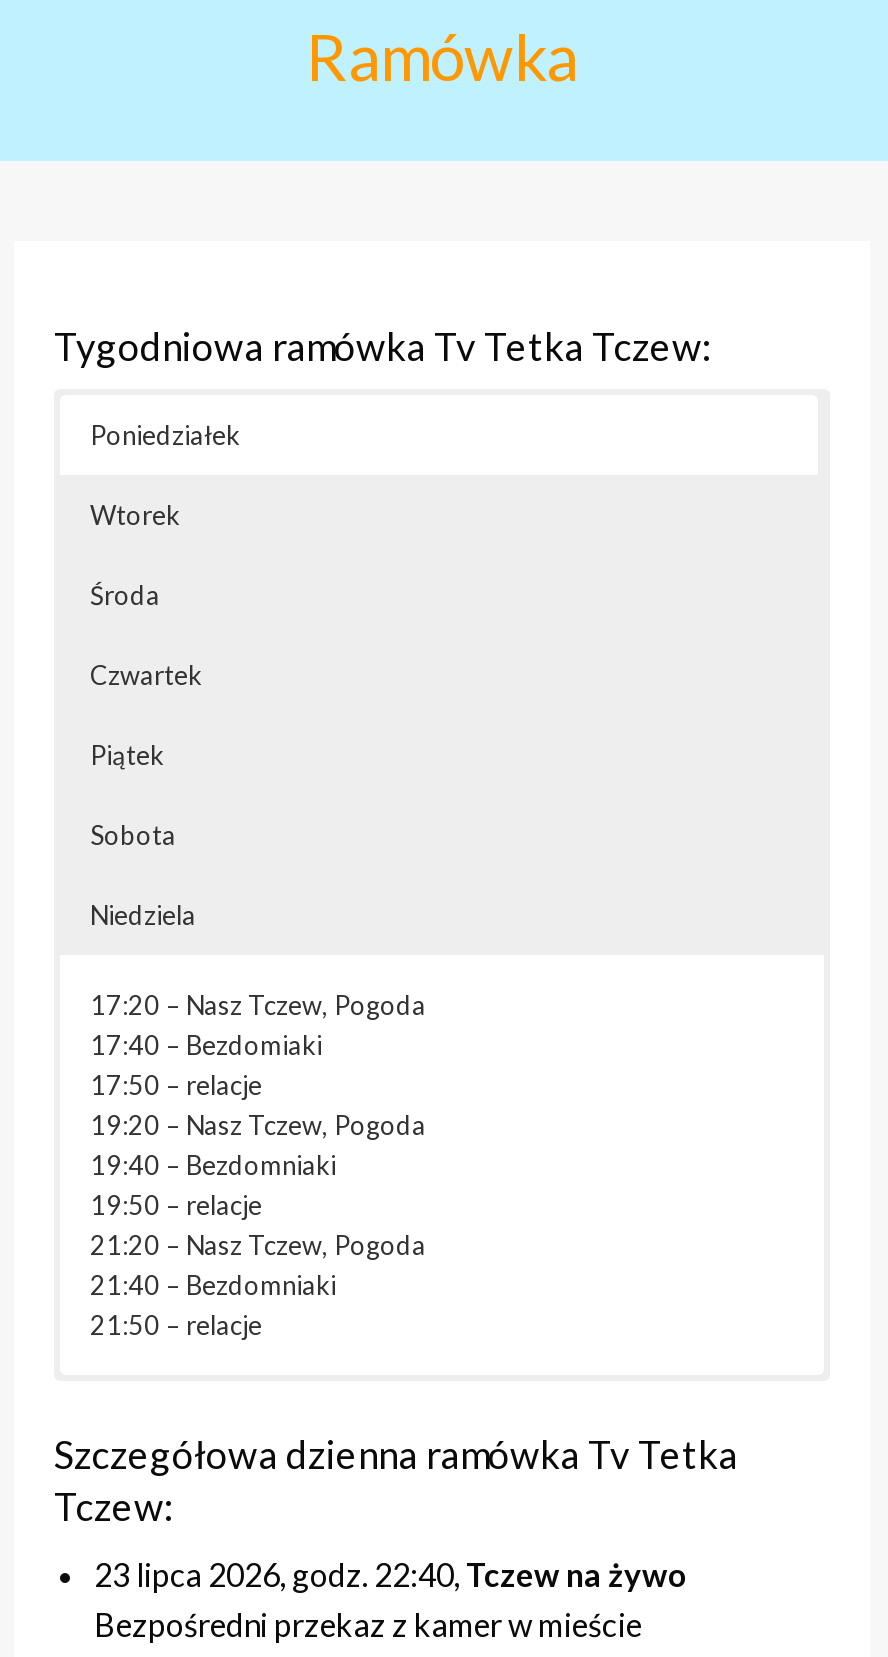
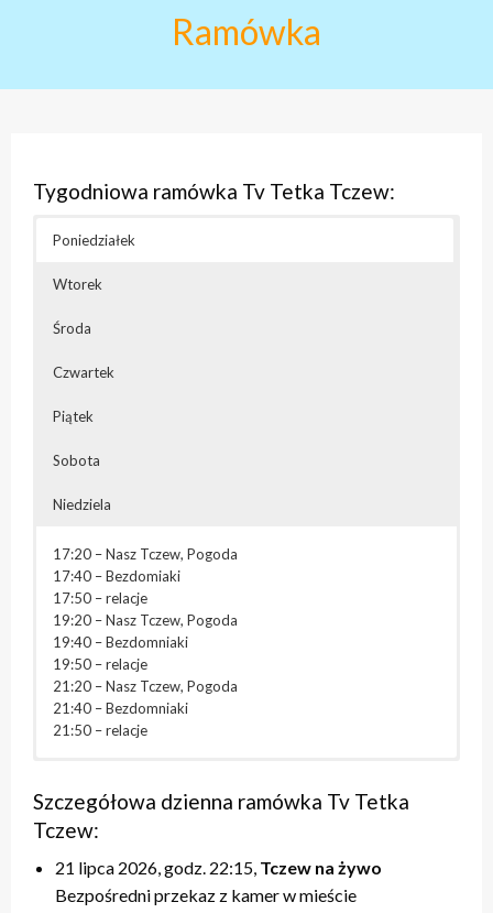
[94,1555,688,1593] 23 lipca 2026, godz. 22:40, Tczew na żywo -> [55,857,382,878] 21 lipca 2026, godz. 22:15, Tczew na żywo

